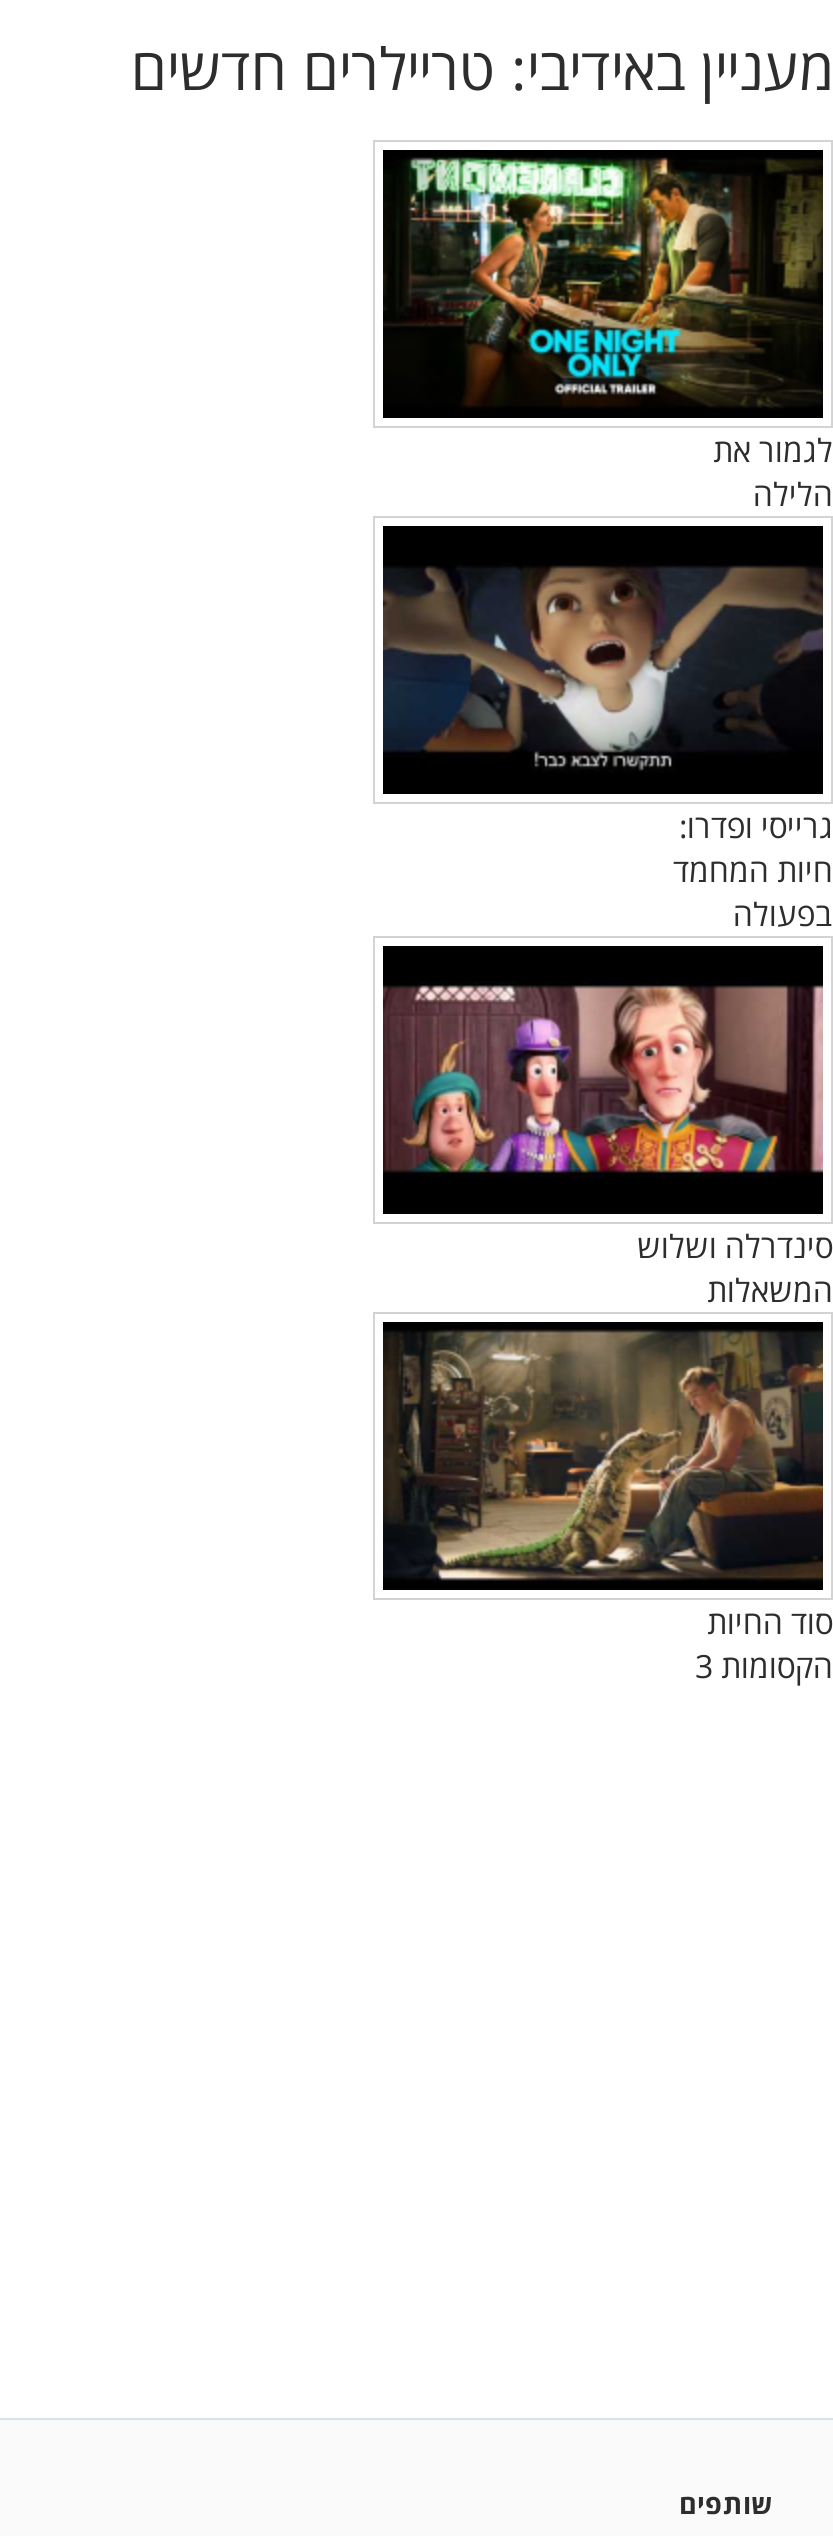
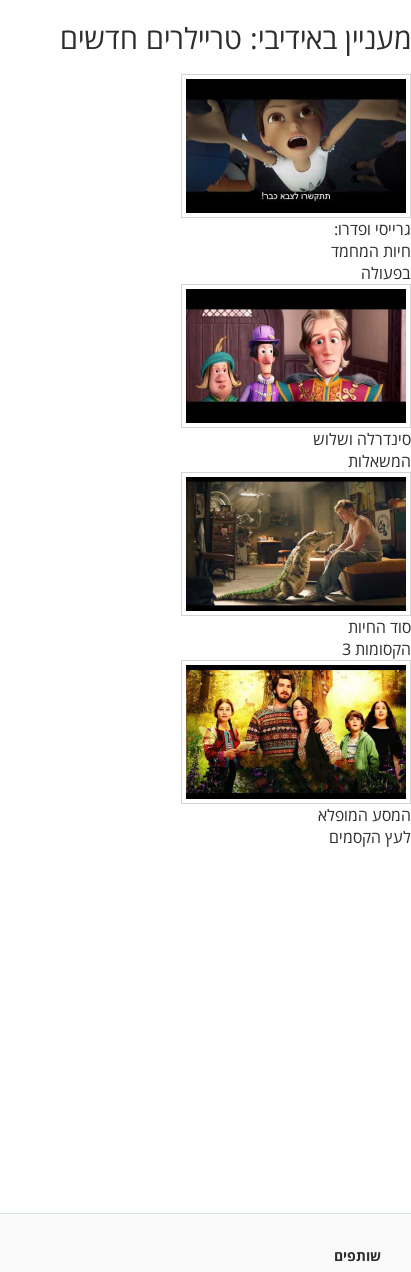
[383,156,833,516] [image] | לגמור את | הלילה -> none
moved [383,564,833,1688] -> [186,98,411,660]: [image] | גרייסי ופדרו: | חיות המחמד | בפעולה | סינדרלה ושלוש | המשאלות | סוד החיות | הקסומות 3
none -> [185,669,411,848] [image] | המסע המופלא | לעץ הקסמים

